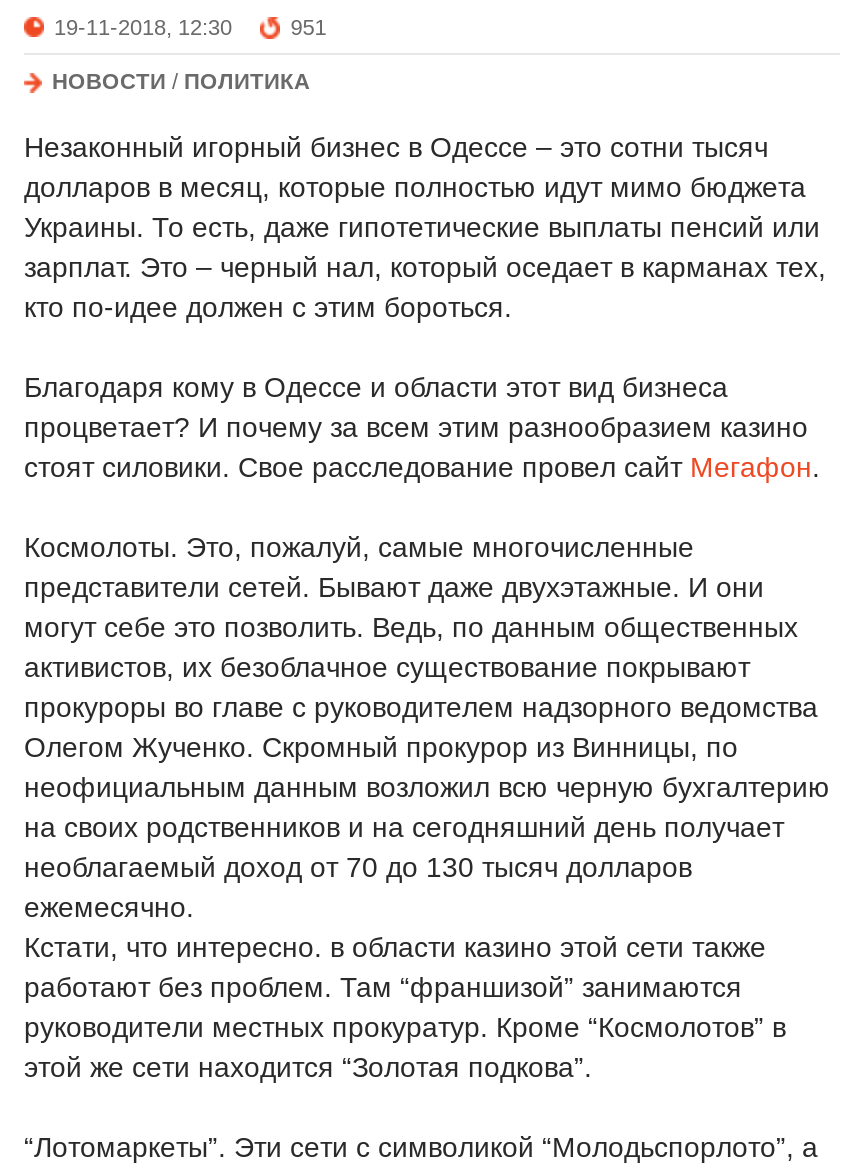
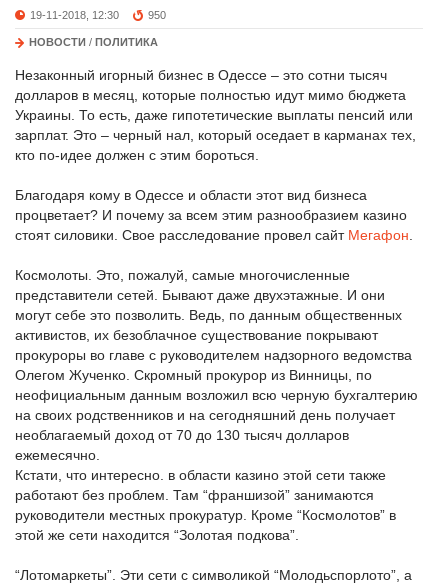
[290,15,326,39] 951 -> [148,9,166,21] 950

